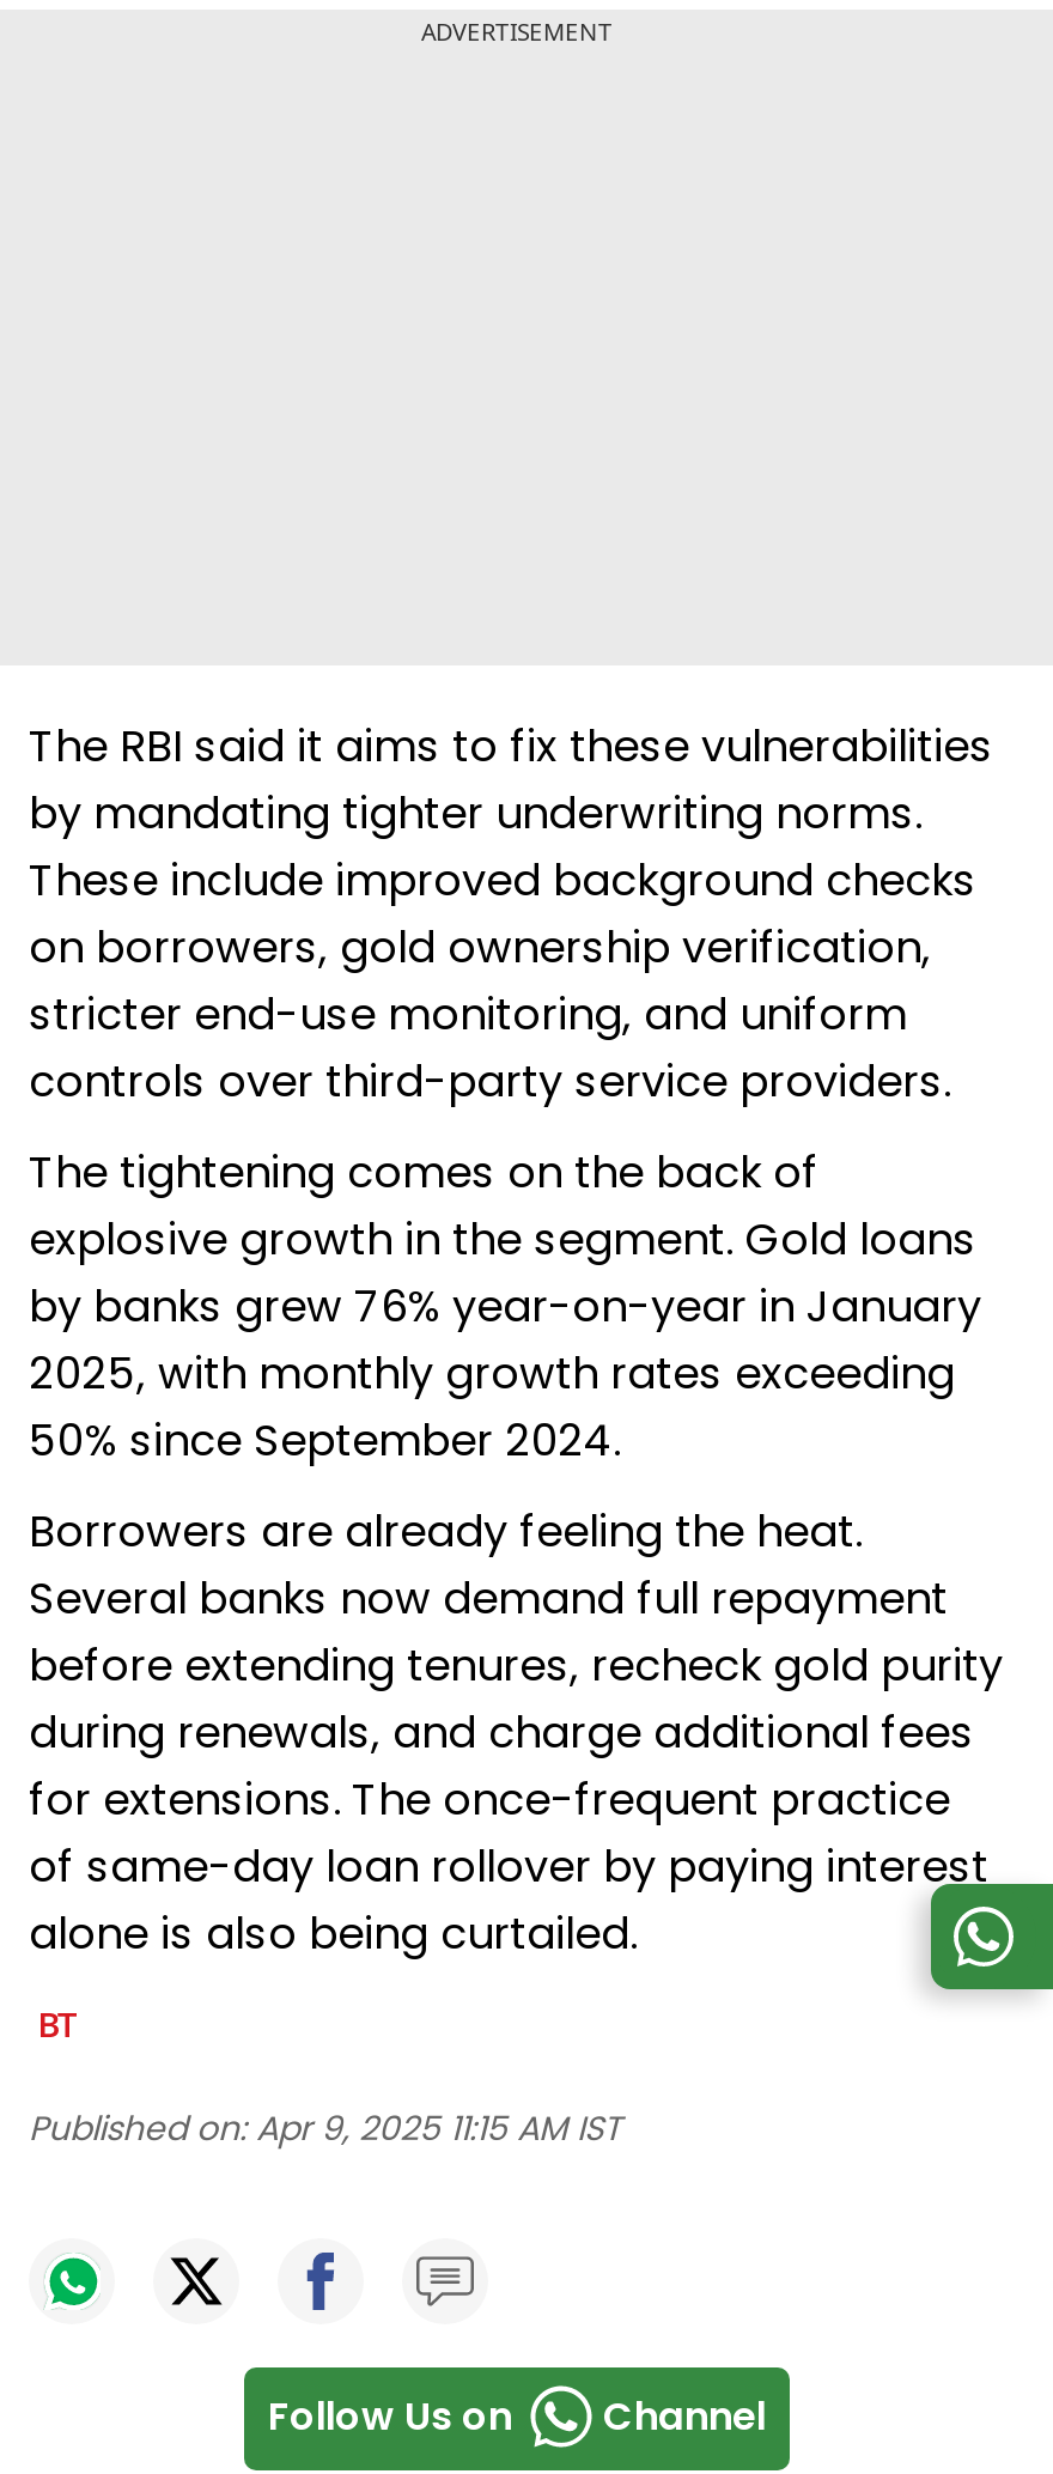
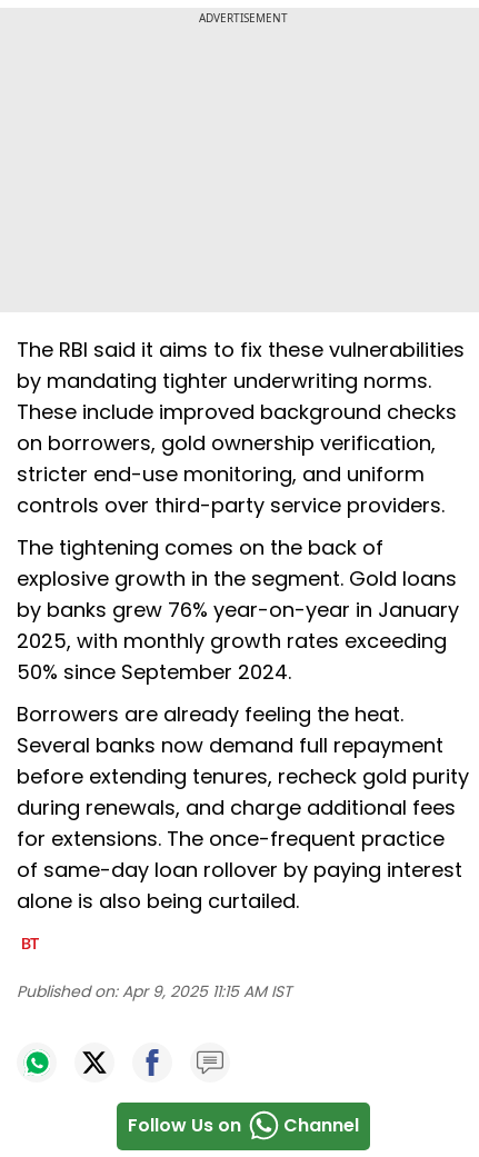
[919,1882,1046,1999] [image] -> none

